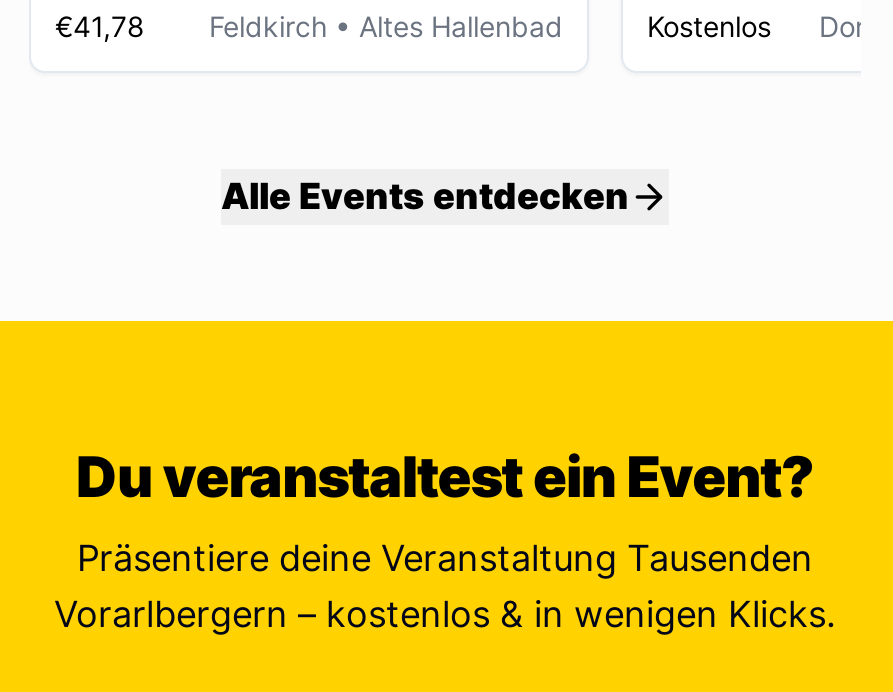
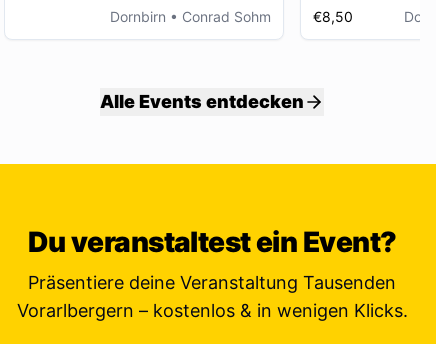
[55,9,563,43] €41,78 | Feldkirch • Altes Hallenbad -> [110,8,271,25] Dornbirn • Conrad Sohm
[647,9,771,43] Kostenlos -> [313,8,353,25] €8,50

